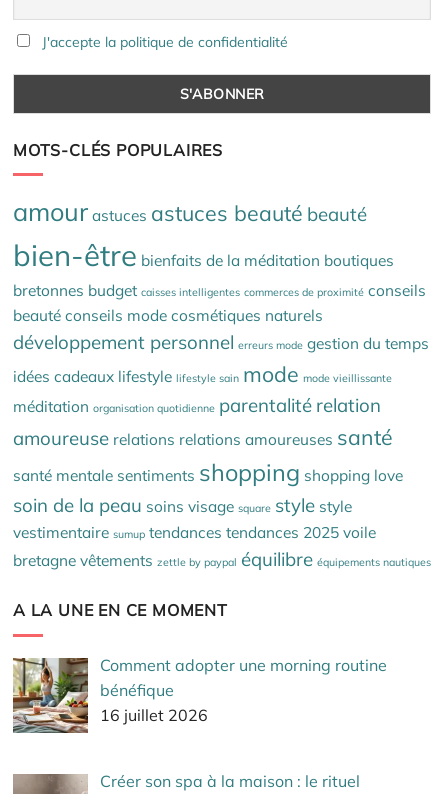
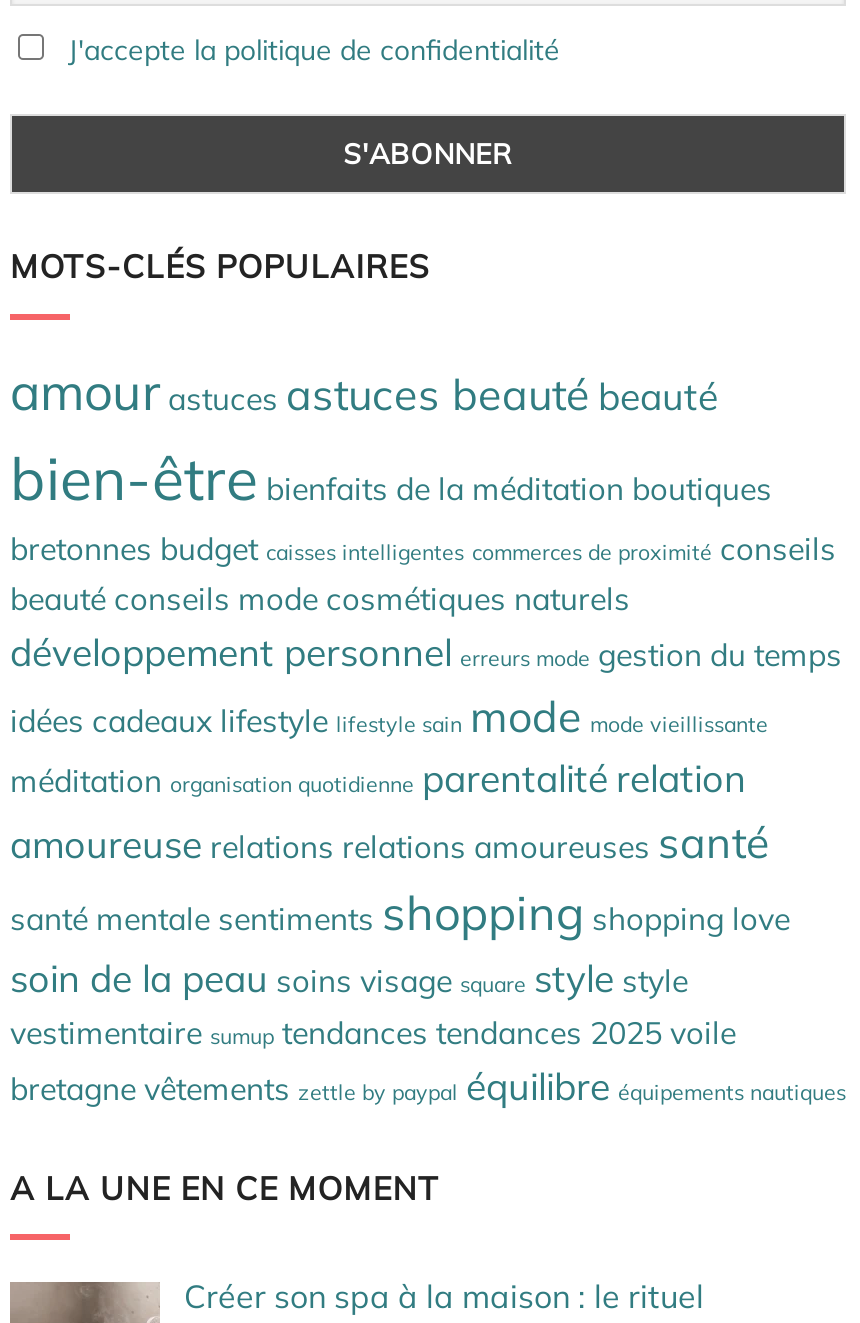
[12,655,387,734] [image] | Comment adopter une morning routine | bénéfique | 16 juillet 2026 -> none

